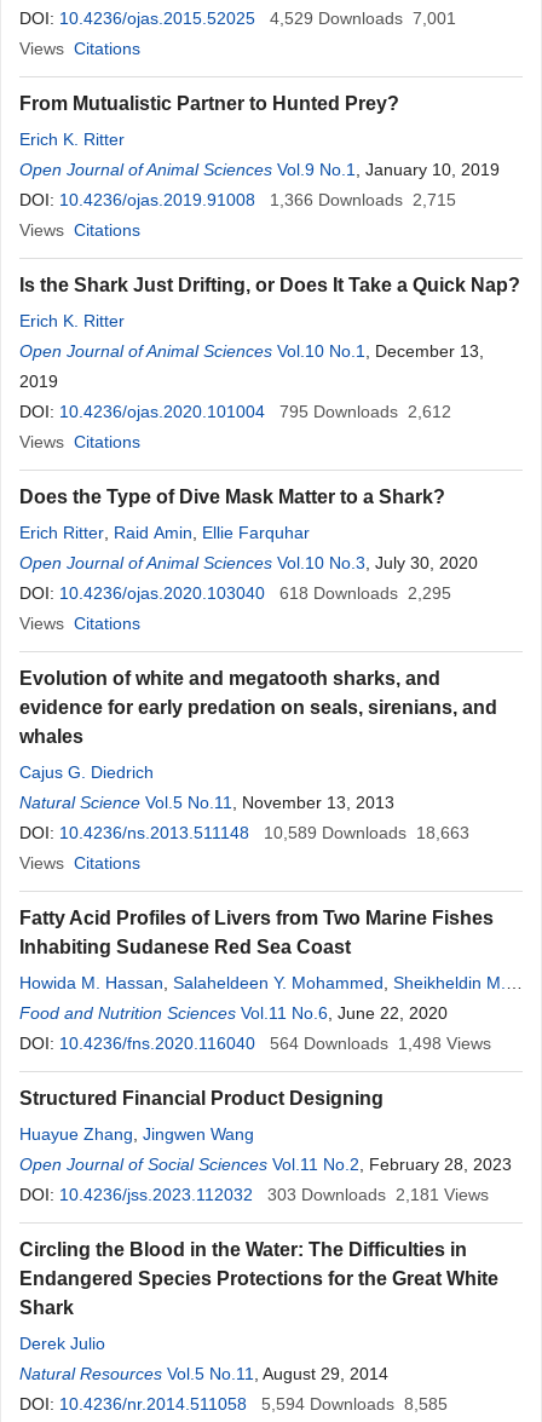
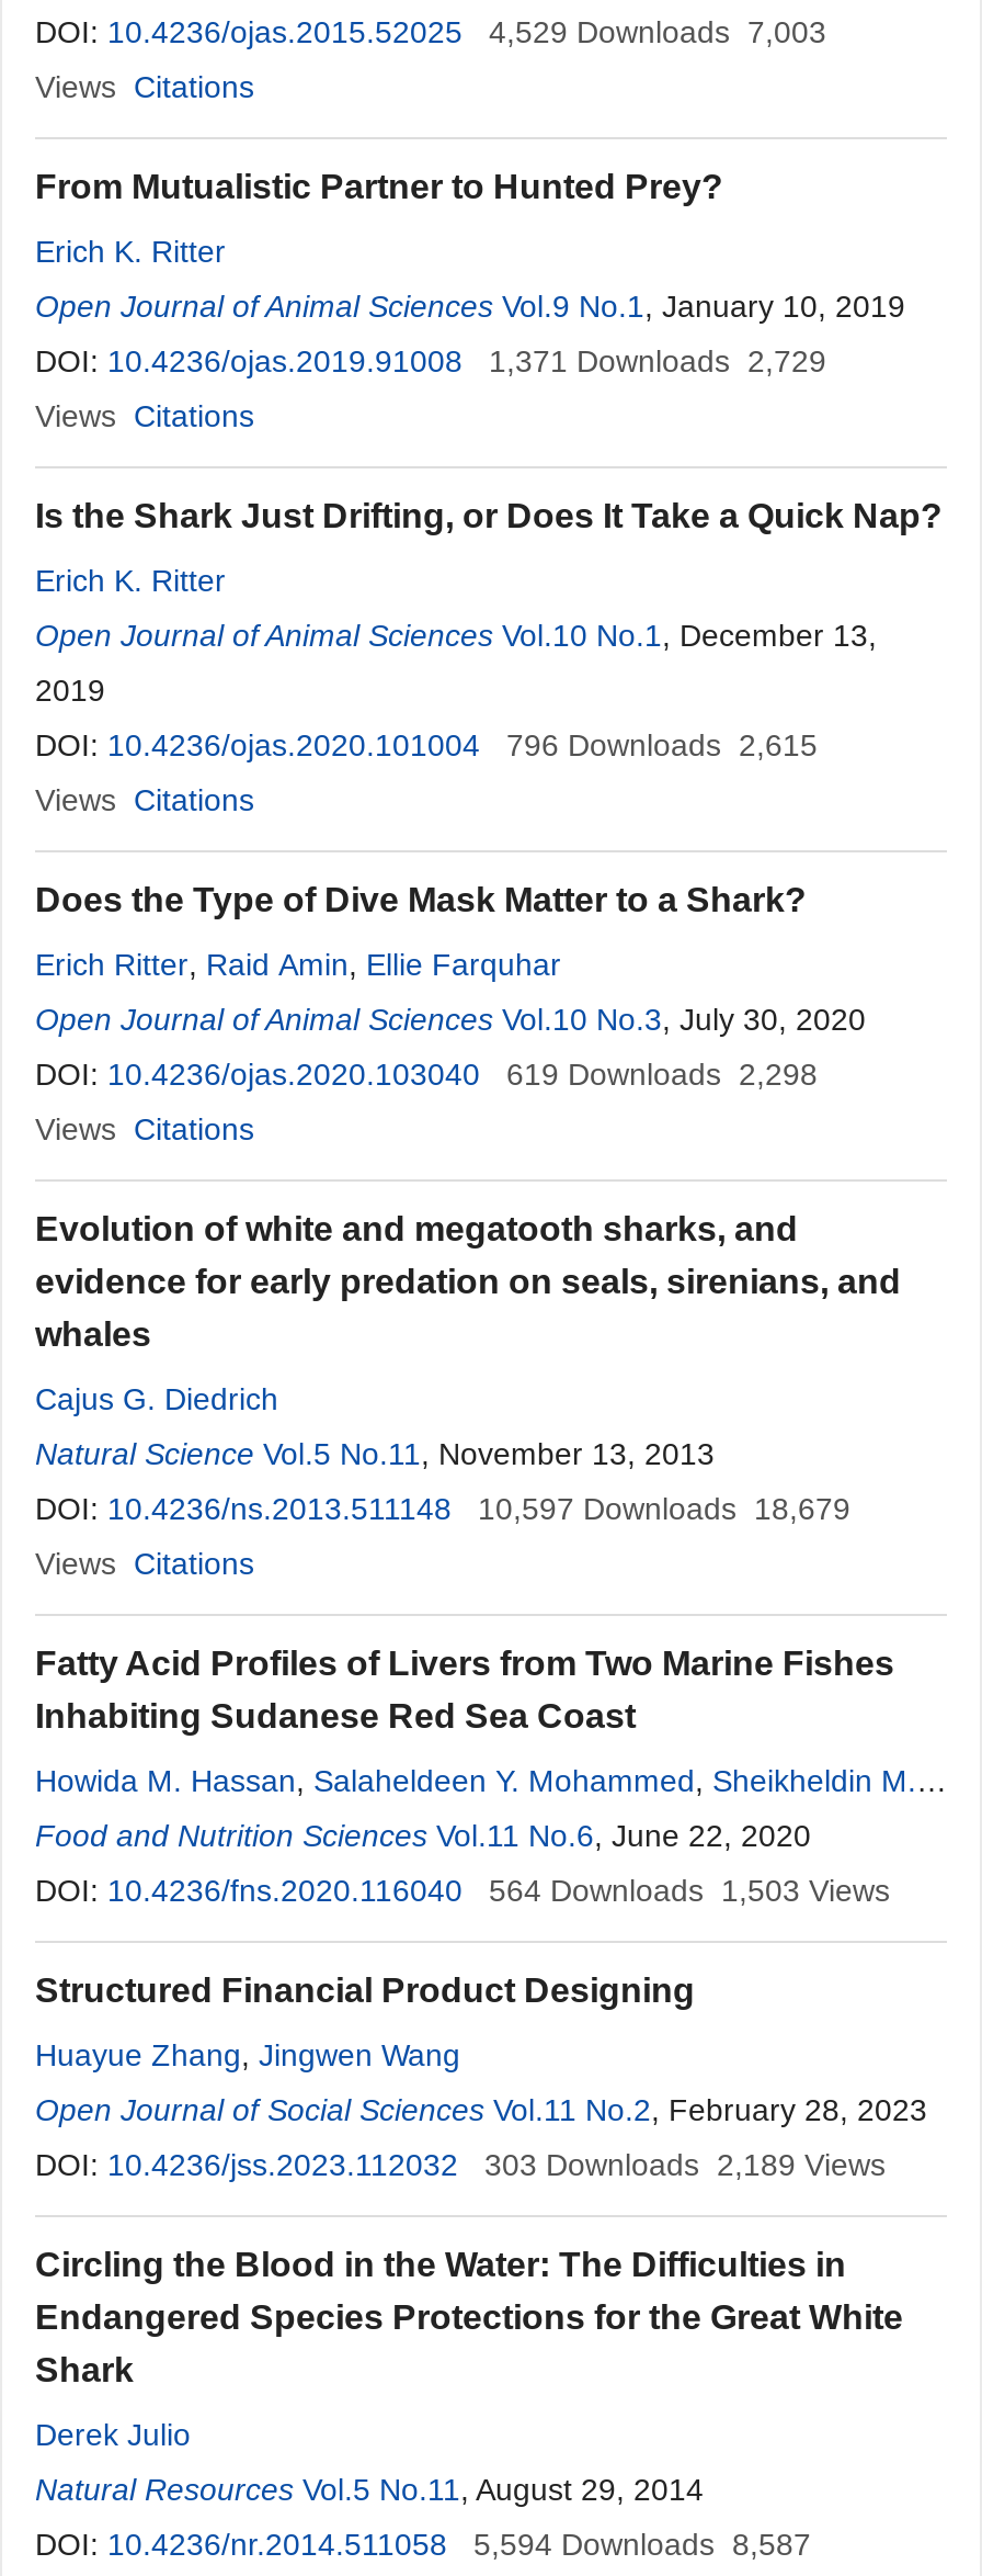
[19,8,456,28] DOI: 10.4236/ojas.2015.52025 4,529 Downloads 7,001 -> [35,14,826,49] DOI: 10.4236/ojas.2015.52025 4,529 Downloads 7,003
[19,190,456,209] DOI: 10.4236/ojas.2019.91008 1,366 Downloads 2,715 -> [35,343,826,379] DOI: 10.4236/ojas.2019.91008 1,371 Downloads 2,729
[19,402,451,421] DOI: 10.4236/ojas.2020.101004 795 Downloads 2,612 -> [35,727,818,762] DOI: 10.4236/ojas.2020.101004 796 Downloads 2,615
[19,583,451,603] DOI: 10.4236/ojas.2020.103040 618 Downloads 2,295 -> [35,1057,818,1092] DOI: 10.4236/ojas.2020.103040 619 Downloads 2,298
[19,823,469,842] DOI: 10.4236/ns.2013.511148 10,589 Downloads 18,663 -> [35,1491,850,1526] DOI: 10.4236/ns.2013.511148 10,597 Downloads 18,679
[270,1034,491,1053] 564 Downloads 1,498 Views -> [489,1873,890,1908] 564 Downloads 1,503 Views
[267,1185,489,1204] 303 Downloads 2,181 Views -> [484,2147,886,2182] 303 Downloads 2,189 Views
[19,1394,448,1414] DOI: 10.4236/nr.2014.511058 5,594 Downloads 8,585 -> [35,2527,811,2562] DOI: 10.4236/nr.2014.511058 5,594 Downloads 8,587

